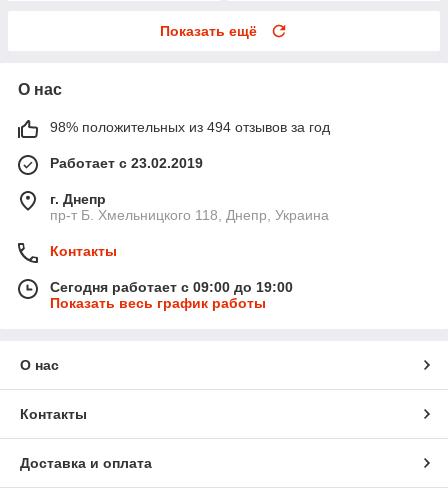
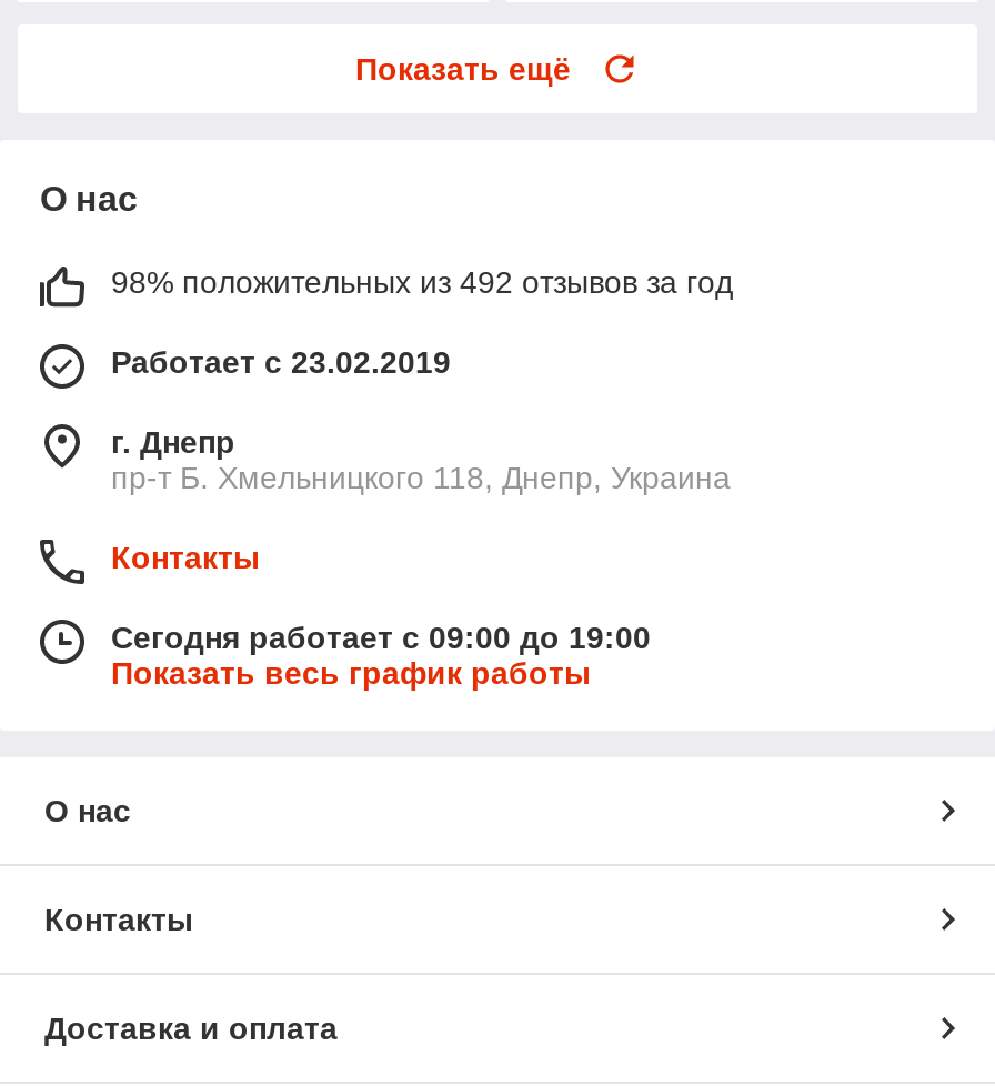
[50,119,330,135] 98% положительных из 494 отзывов за год -> [111,265,733,300] 98% положительных из 492 отзывов за год

